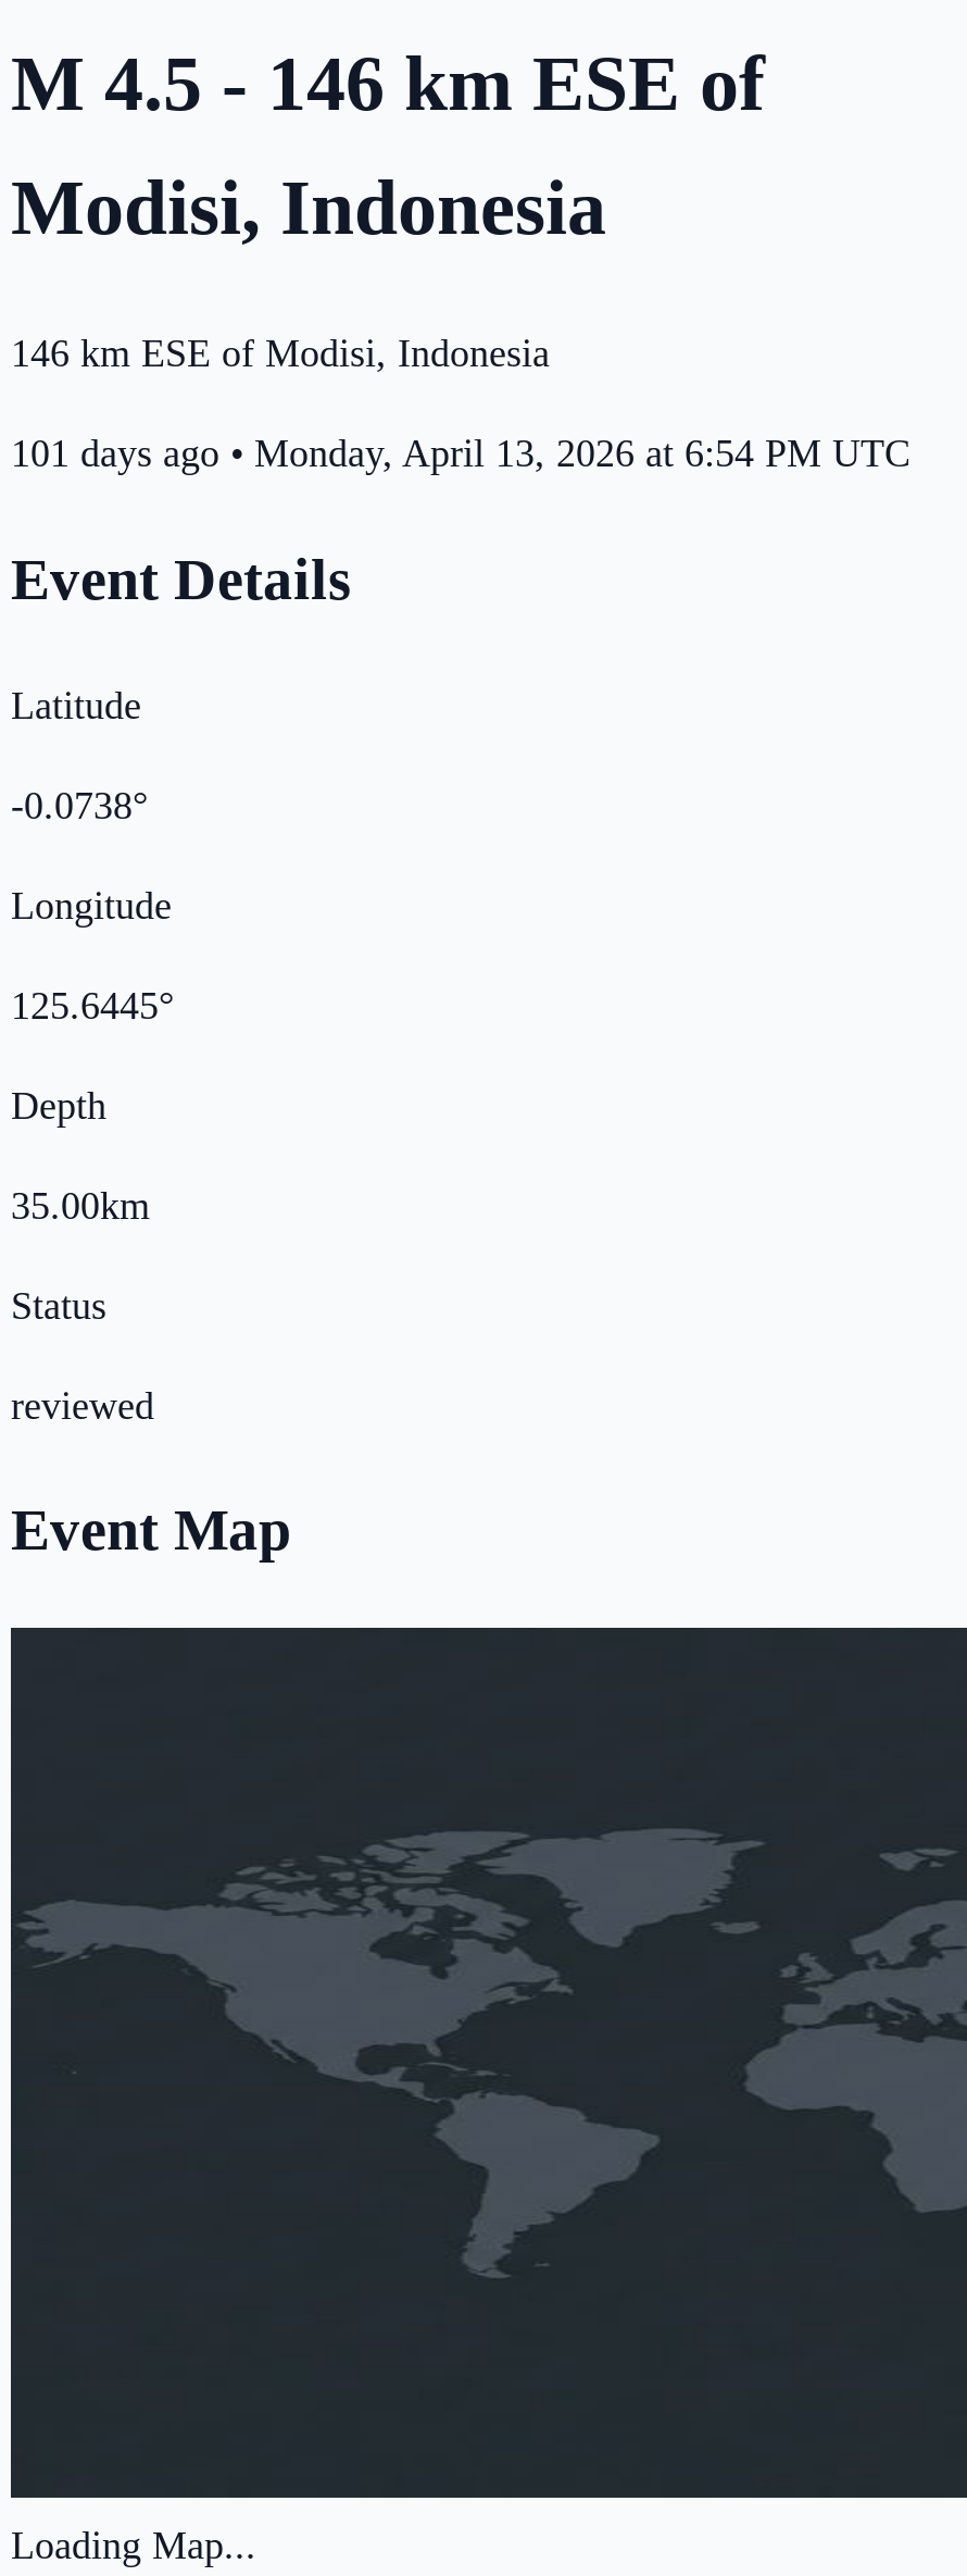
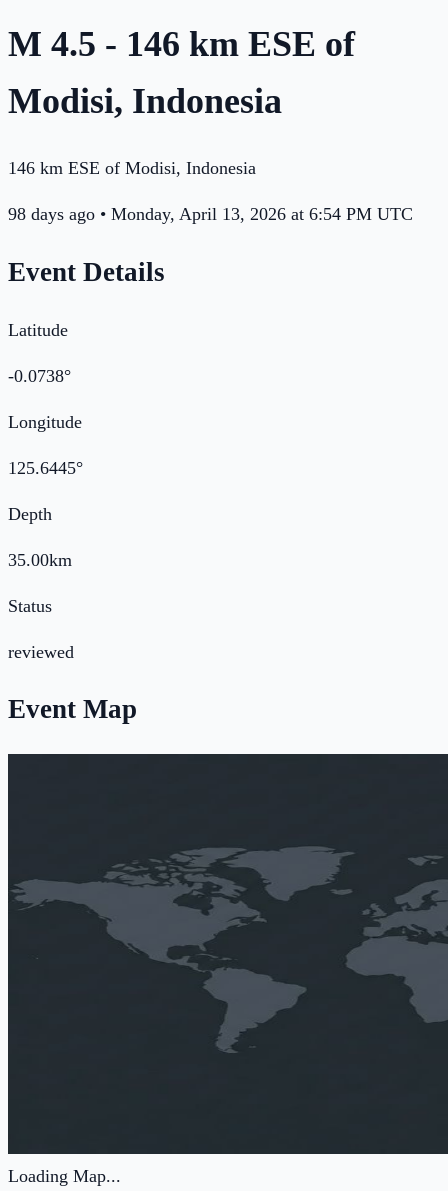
[11,432,911,476] 101 days ago • Monday, April 13, 2026 at 6:54 PM UTC -> [8,204,413,224] 98 days ago • Monday, April 13, 2026 at 6:54 PM UTC

